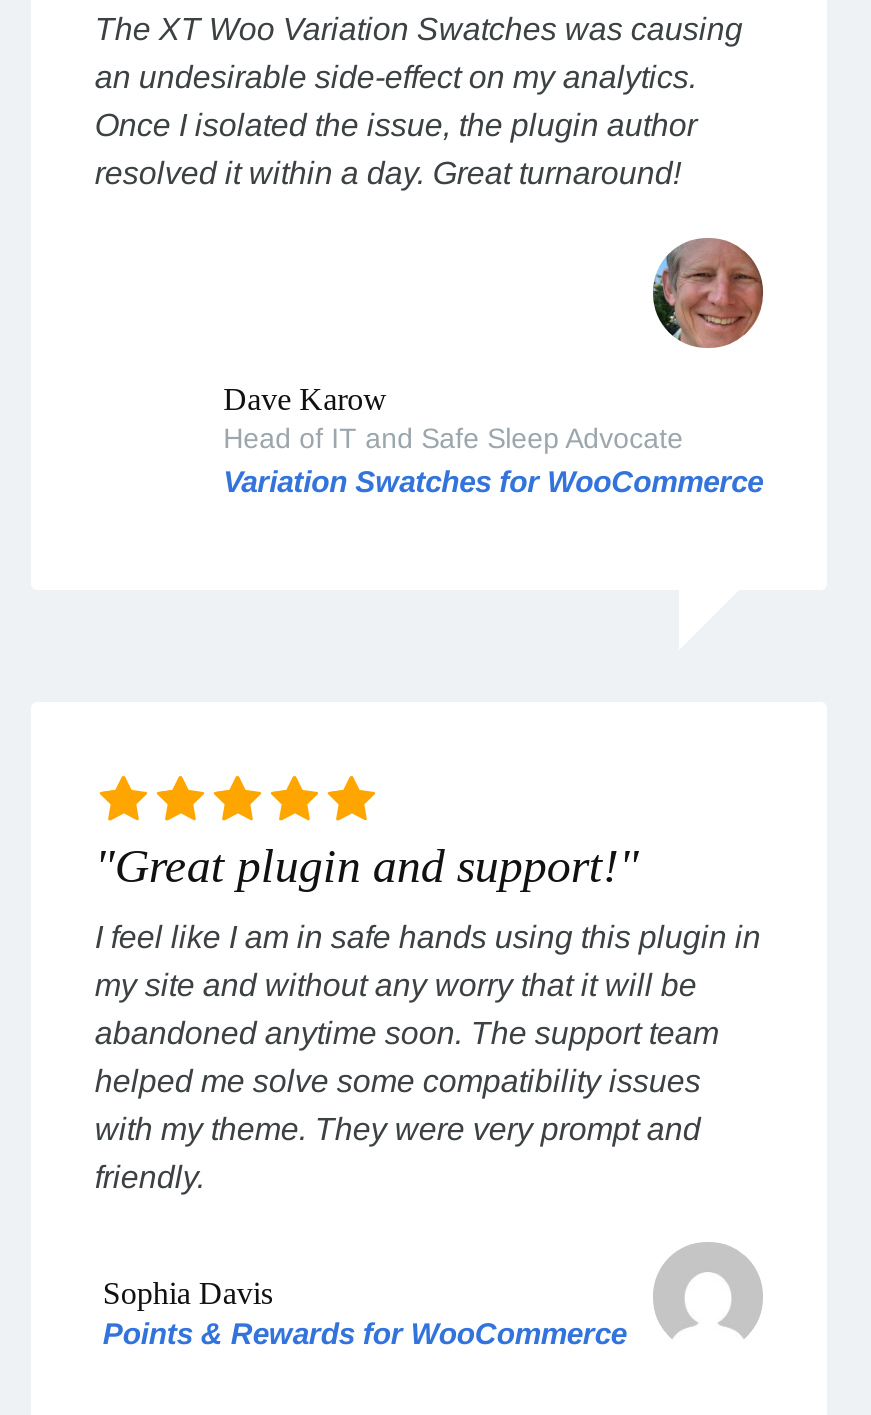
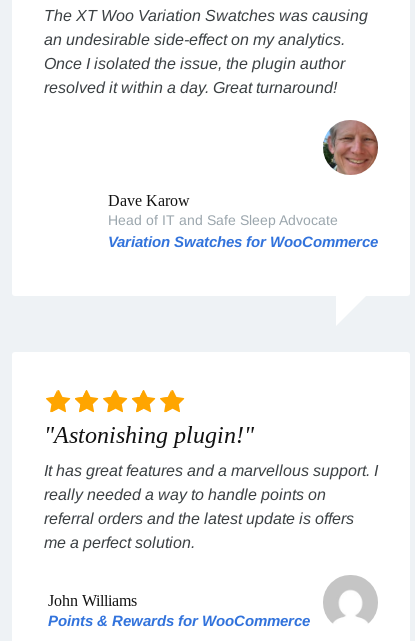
[95,841,639,893] "Great plugin and support!" -> [44,422,254,448] "Astonishing plugin!"
[95,921,761,1195] I feel like I am in safe hands using this plugin in | my site and without any worry that it will be | abandoned anytime soon. The support team | helped me solve some compatibility issues | with my theme. They were very prompt and | friendly. -> [44,462,378,551] It has great features and a marvellous support. I | really needed a way to handle points on | referral orders and the latest update is offers | me a perfect solution.
[103,1277,273,1311] Sophia Davis -> [48,592,137,609] John Williams

